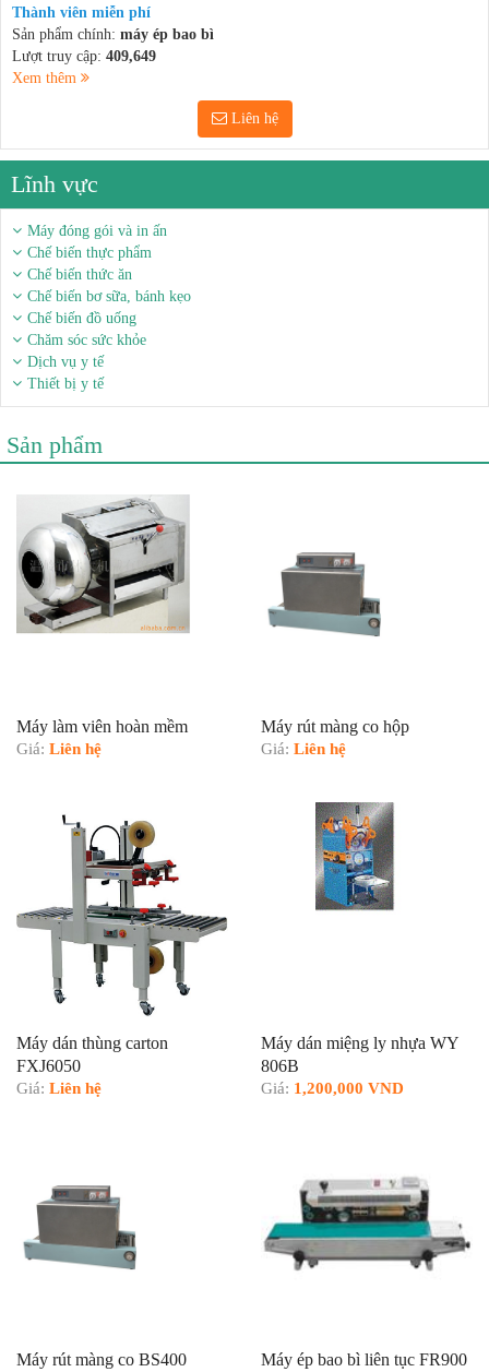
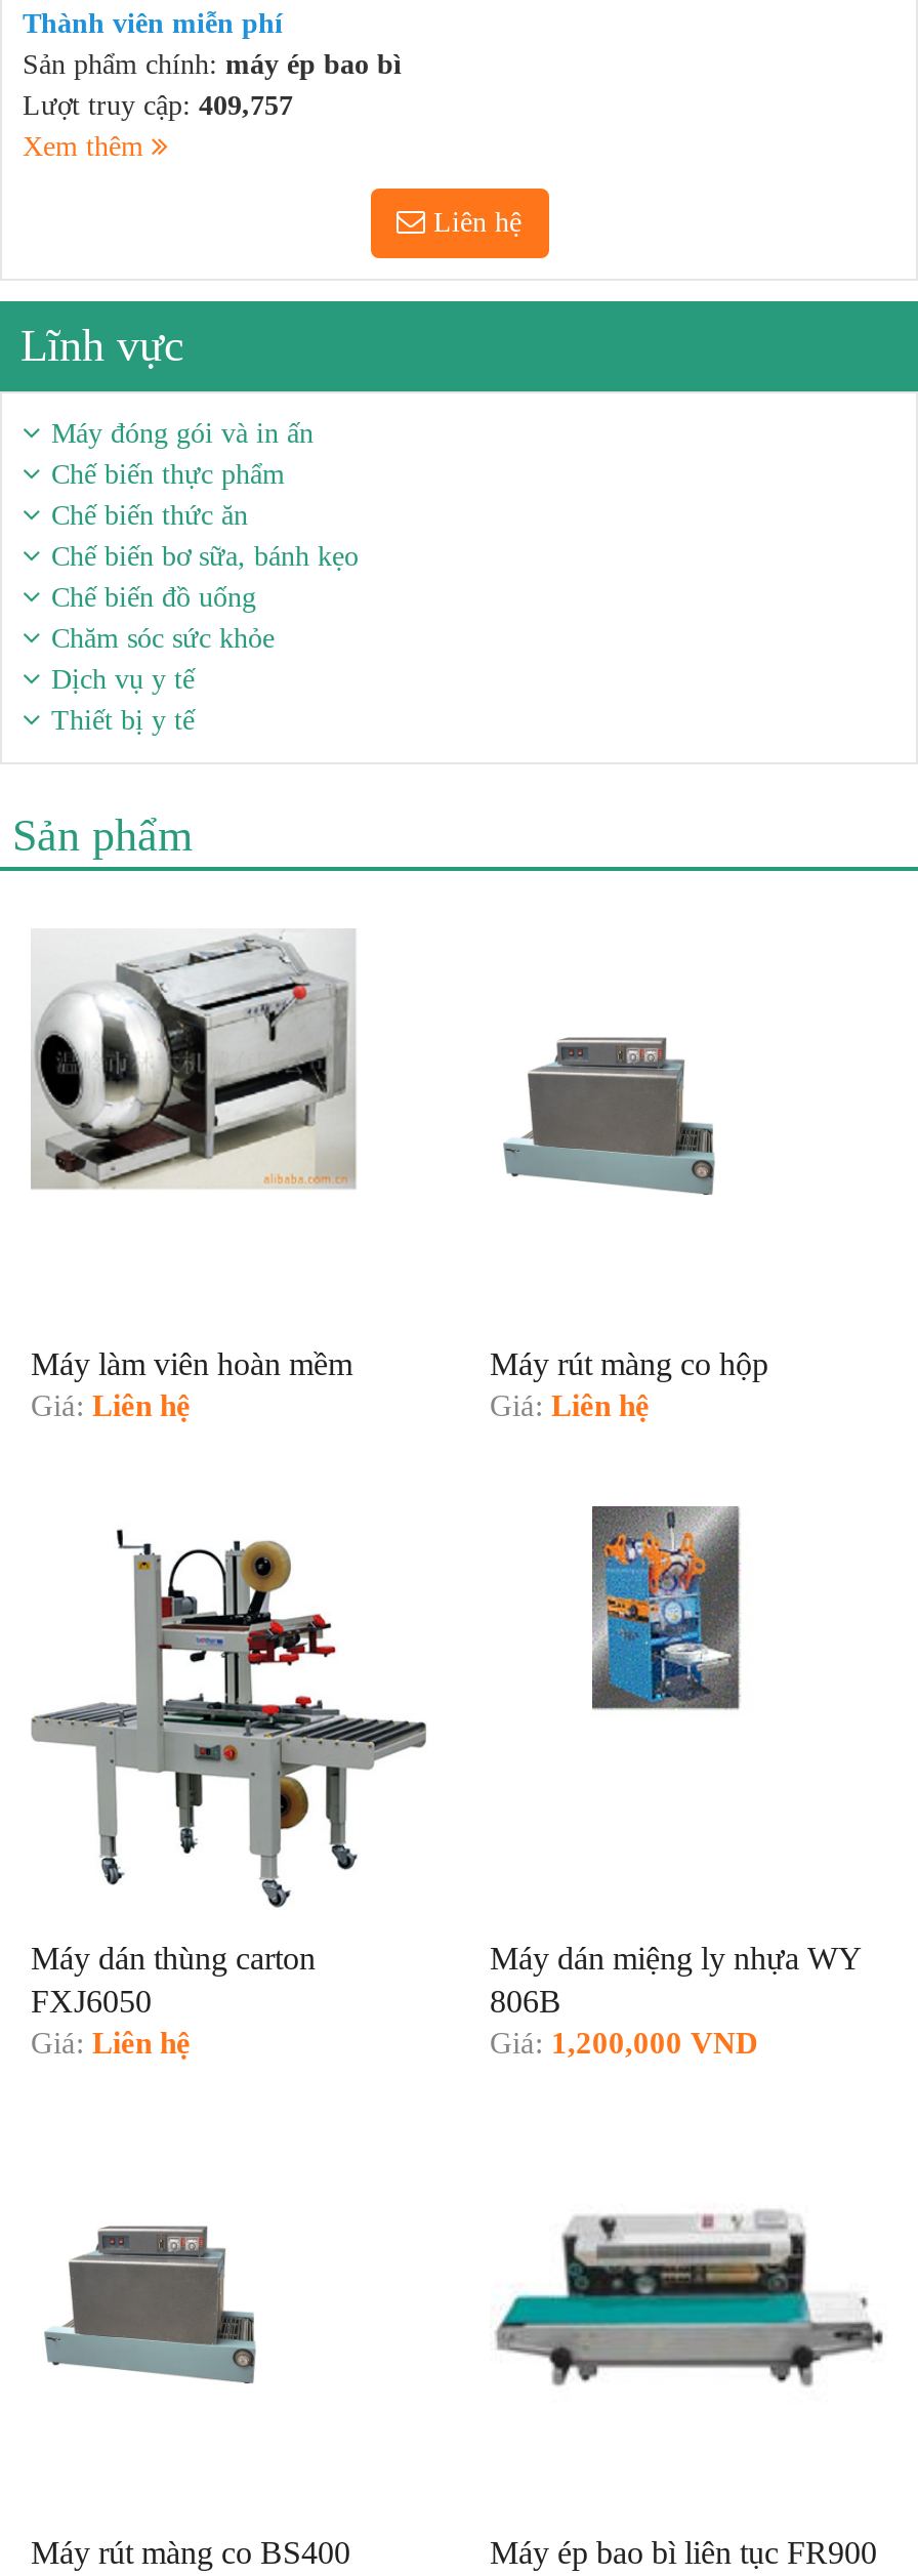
[12,48,156,64] Lượt truy cập: 409,649 -> [23,90,293,121] Lượt truy cập: 409,757

